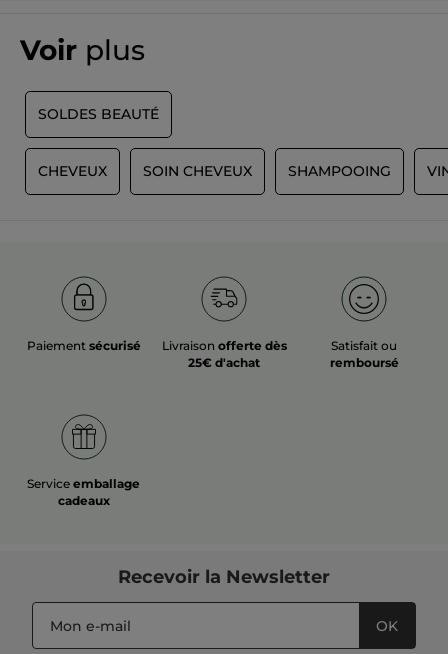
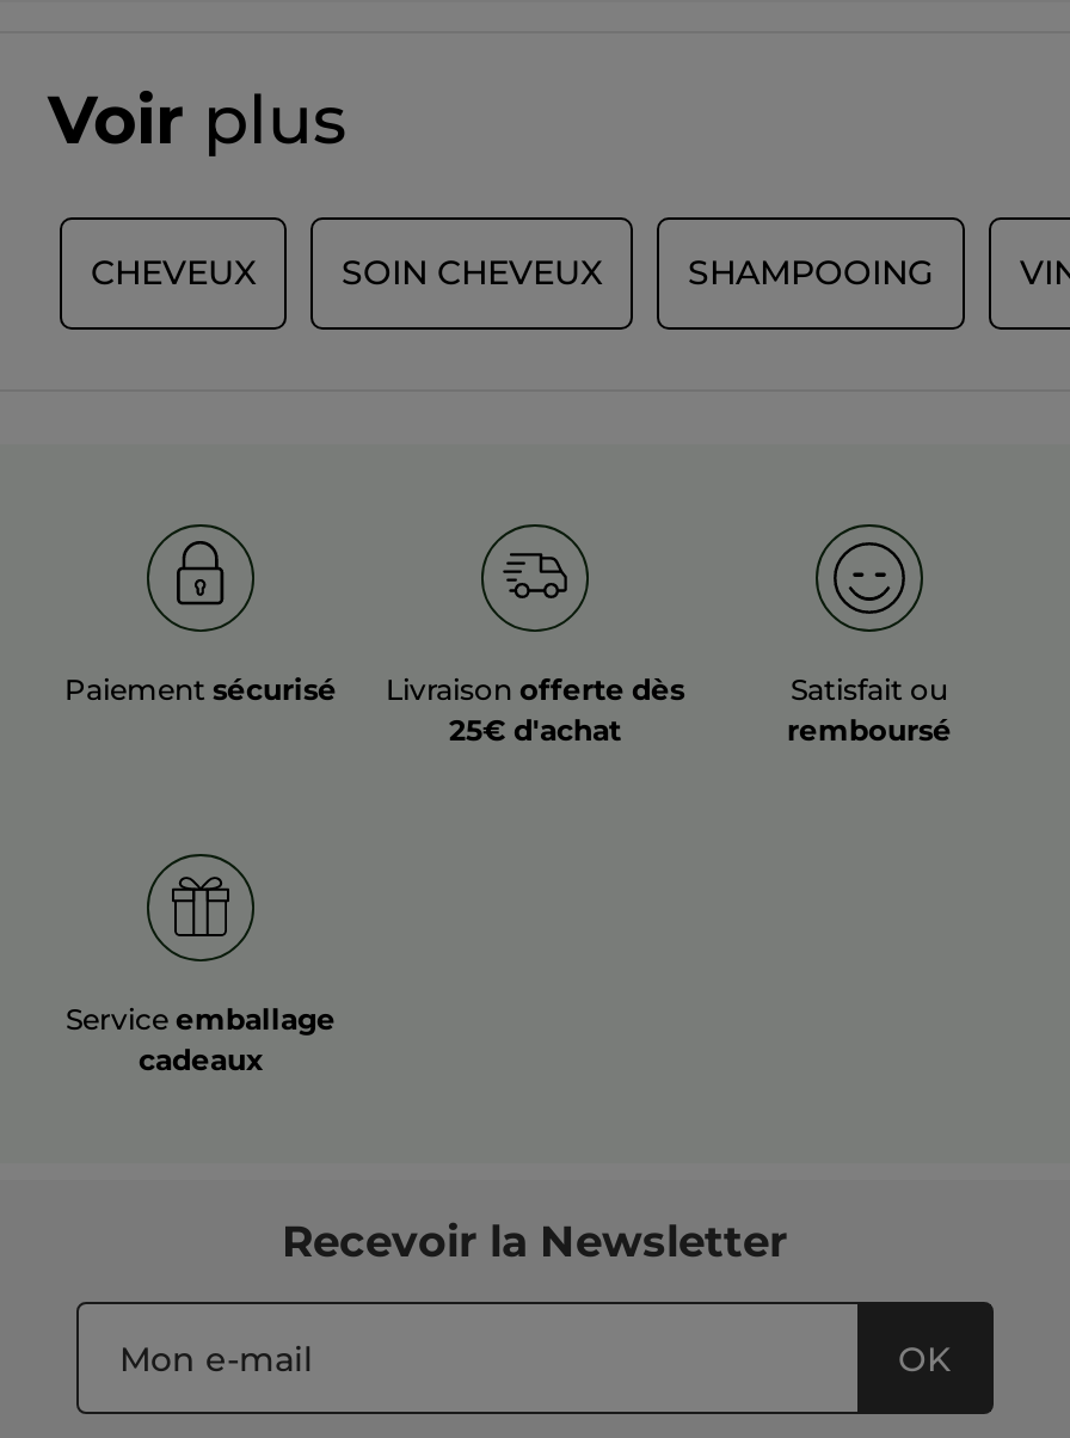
[38,105,159,123] SOLDES BEAUTÉ -> none

